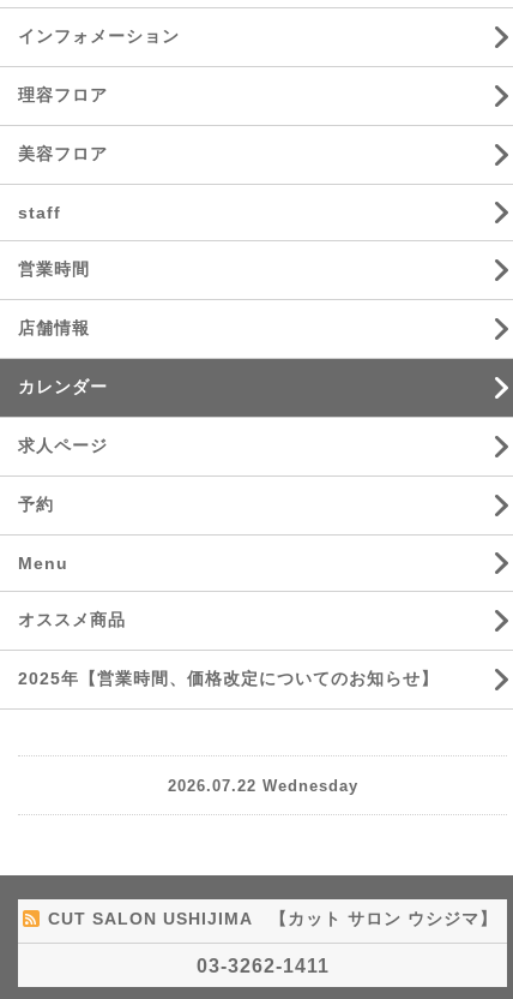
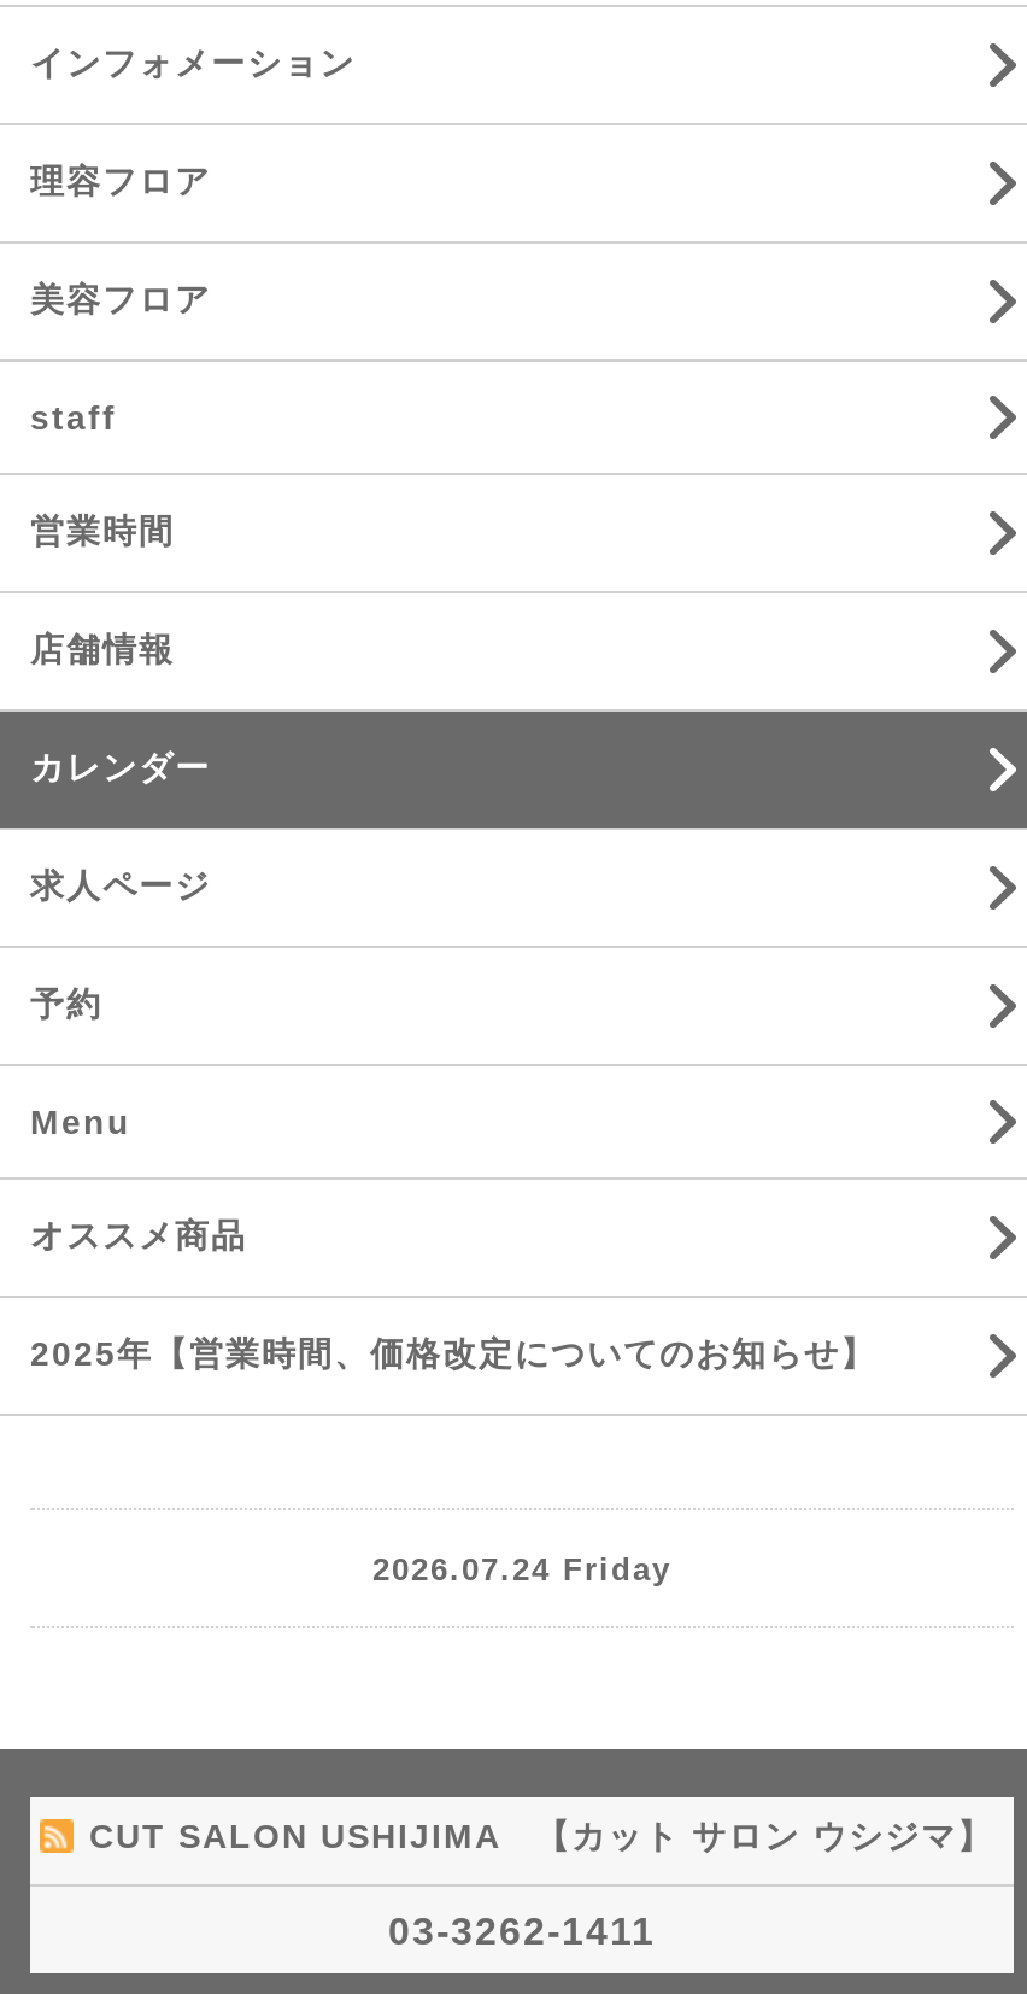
[167,776,358,794] 2026.07.22 Wednesday -> [372,1550,671,1586] 2026.07.24 Friday

